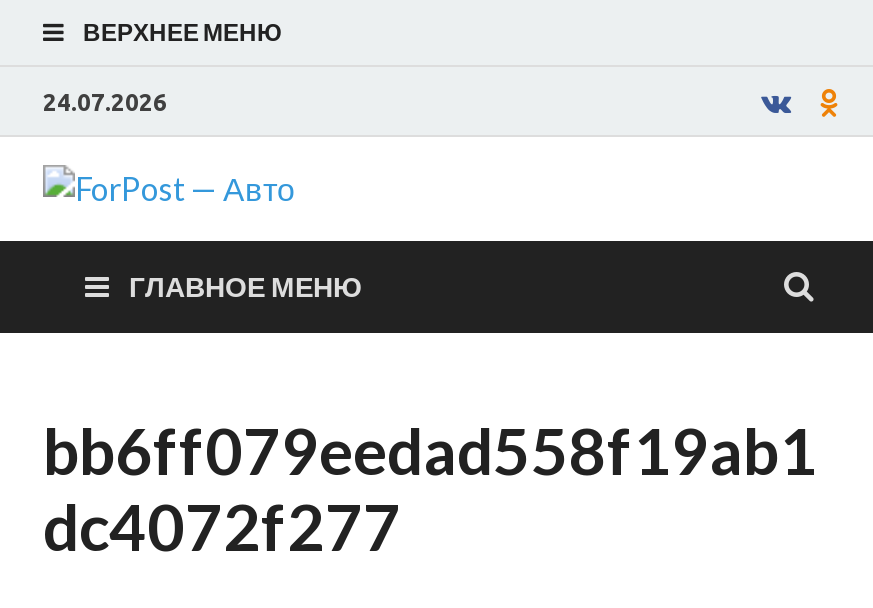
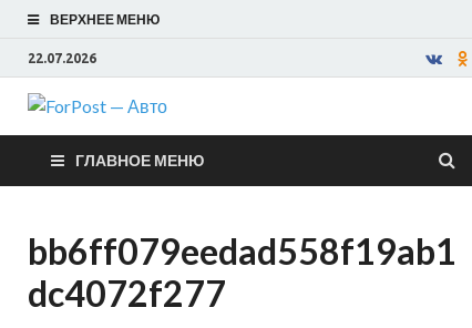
[43,88,167,114] 24.07.2026 -> [28,50,96,65] 22.07.2026

